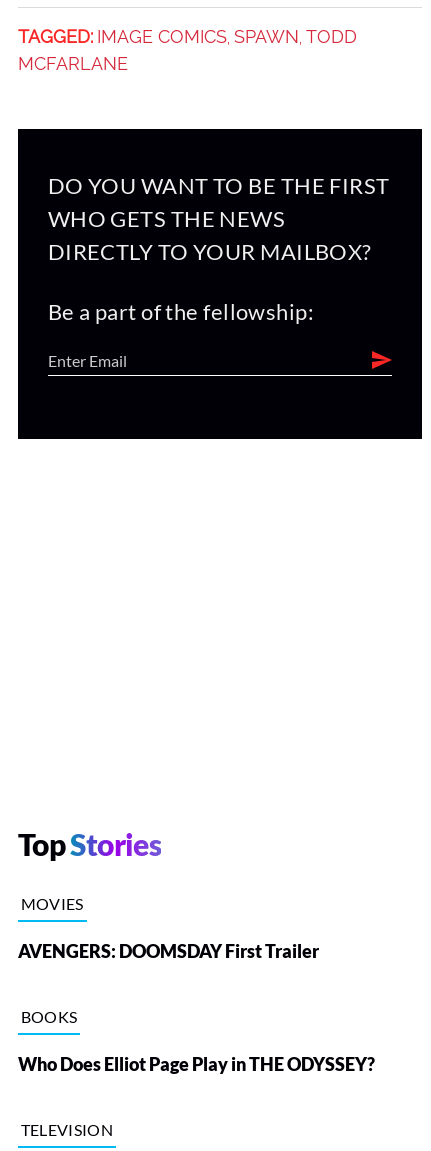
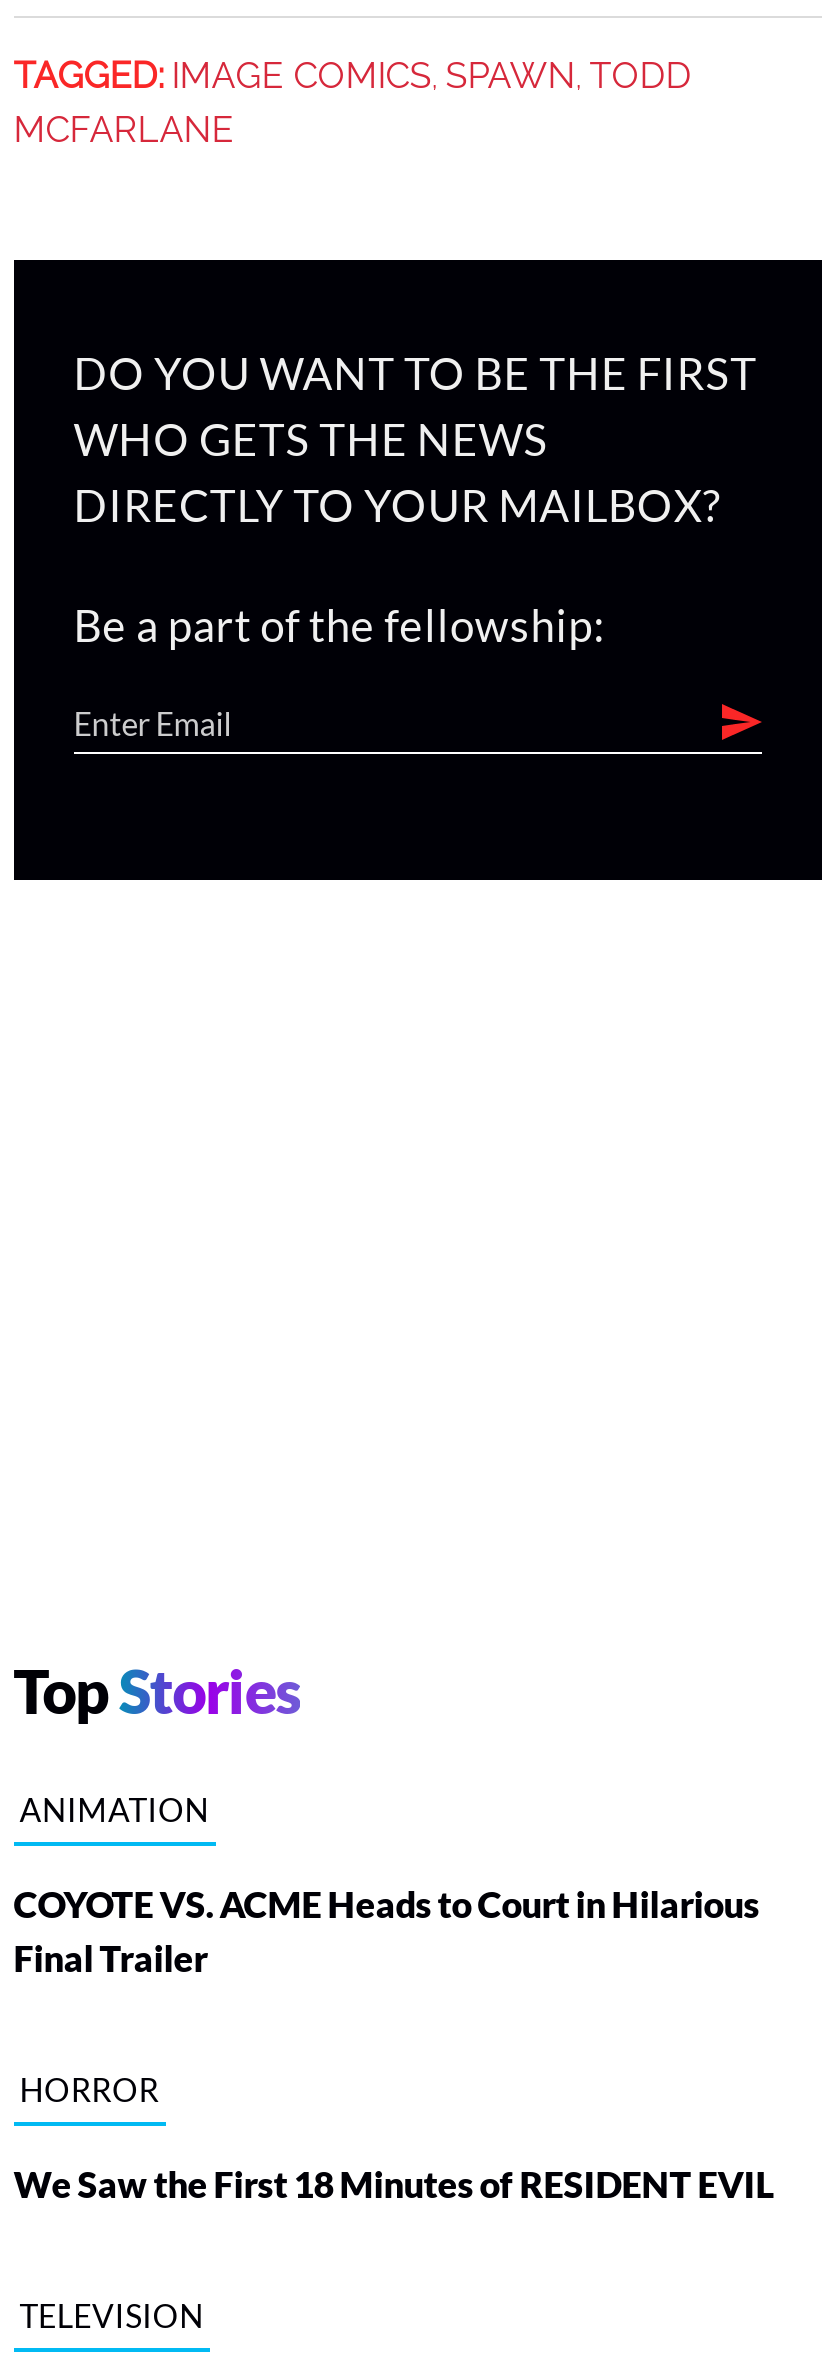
[21,894,84,913] MOVIES -> [19,1790,209,1828] ANIMATION
[18,940,319,962] AVENGERS: DOOMSDAY First Trailer -> [13,1882,759,1980] COYOTE VS. ACME Heads to Court in Hilarious | Final Trailer
[21,1007,77,1026] BOOKS -> [19,2070,159,2108] HORROR
[18,1053,375,1075] Who Does Elliot Page Play in THE ODYSSEY? -> [13,2162,773,2206] We Saw the First 18 Minutes of RESIDENT EVIL

